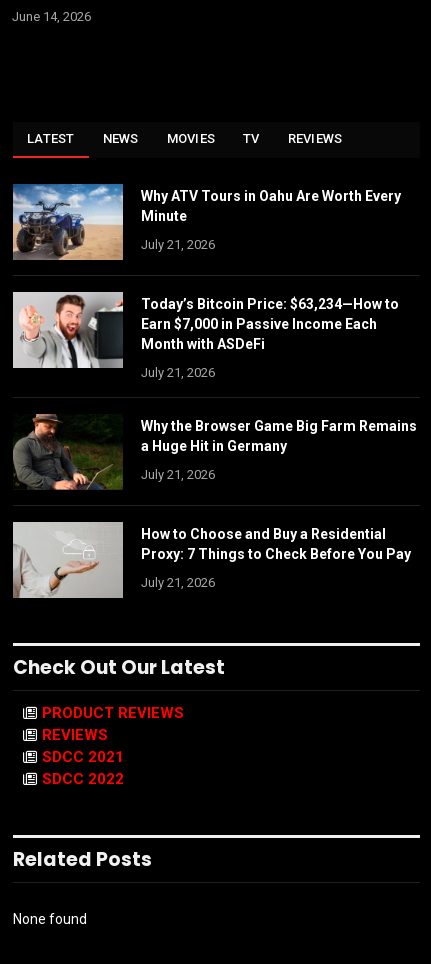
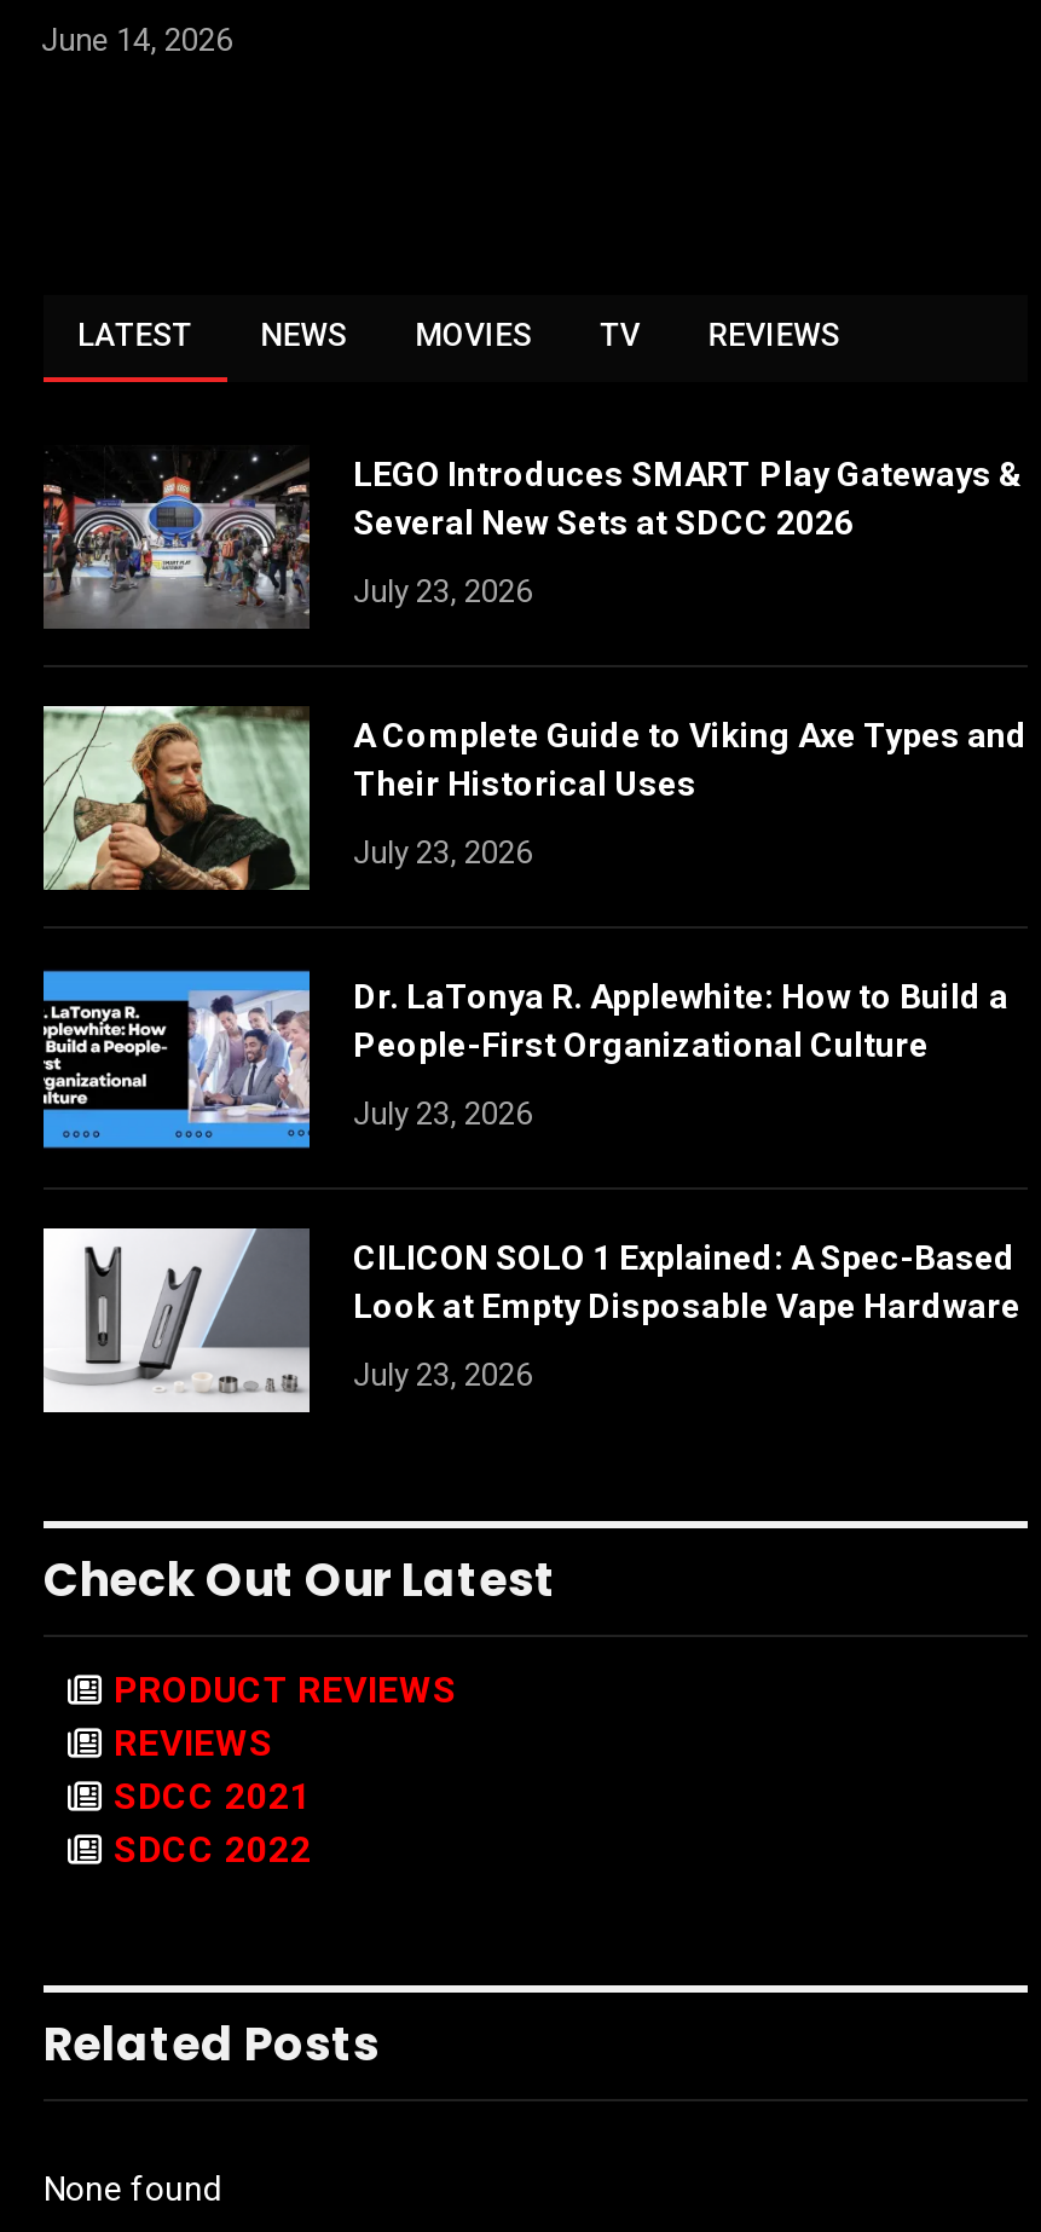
[12,183,401,261] [image] | Why ATV Tours in Oahu Are Worth Every | Minute -> [41,445,1023,629] [image] | LEGO Introduces SMART Play Gateways & | Several New Sets at SDCC 2026
[141,237,215,252] July 21, 2026 -> [353,572,532,608] July 23, 2026
[13,291,399,369] [image] | Today’s Bitcoin Price: $63,234—How to | Earn $7,000 in Passive Income Each | Month with ASDeFi -> [44,706,1028,892] [image] | A Complete Guide to Viking Axe Types and | Their Historical Uses
[141,365,215,380] July 21, 2026 -> [353,833,532,870] July 23, 2026
[13,413,417,491] [image] | Why the Browser Game Big Farm Remains | a Huge Hit in Germany -> [41,967,1008,1151] [image] | Dr. LaTonya R. Applewhite: How to Build a | People-First Organizational Culture
[141,467,215,482] July 21, 2026 -> [353,1094,532,1131] July 23, 2026
[12,522,411,599] [image] | How to Choose and Buy a Residential | Proxy: 7 Things to Check Before You Pay -> [44,1228,1020,1412] [image] | CILICON SOLO 1 Explained: A Spec-Based | Look at Empty Disposable Vape Hardware
[141,575,215,590] July 21, 2026 -> [353,1356,532,1392] July 23, 2026

